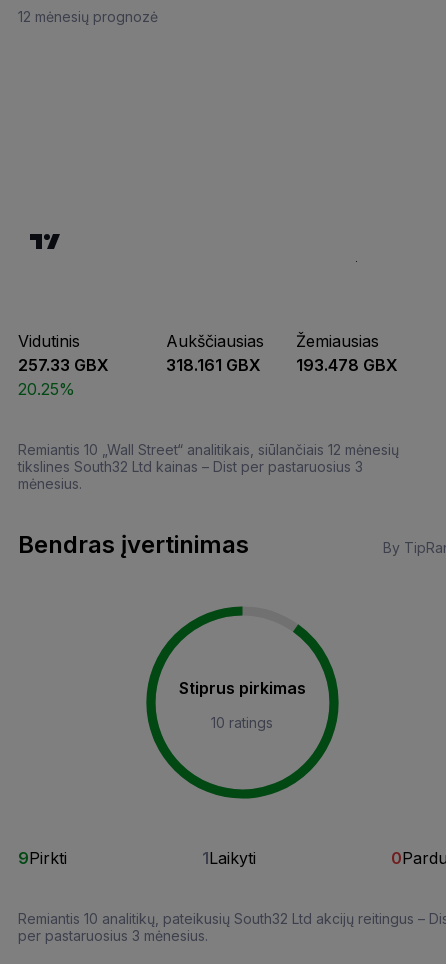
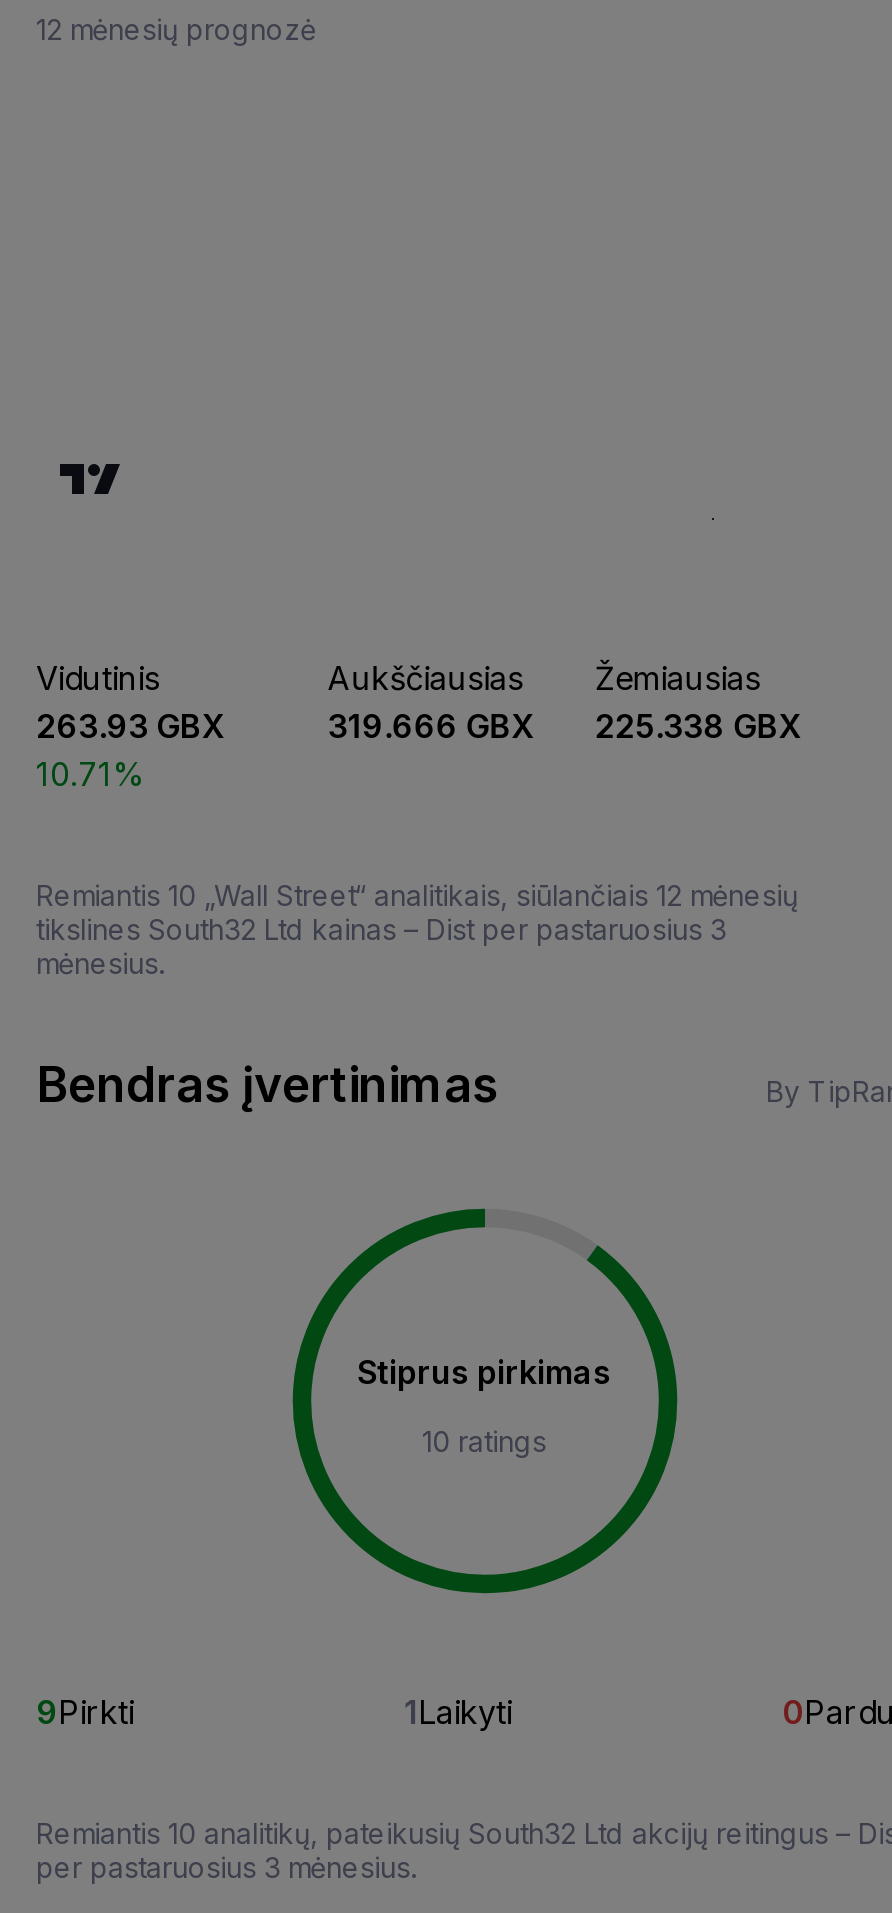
[18,355,109,375] 257.33 GBX -> [36,706,226,746] 263.93 GBX
[166,355,261,375] 318.161 GBX -> [328,706,536,746] 319.666 GBX
[296,355,398,375] 193.478 GBX -> [595,706,803,746] 225.338 GBX
[18,379,75,399] 20.25% -> [36,754,144,794] 10.71%

